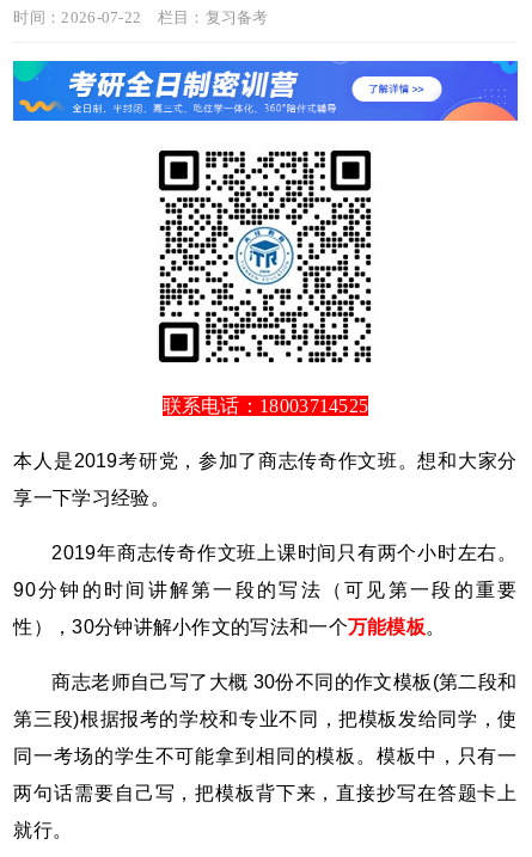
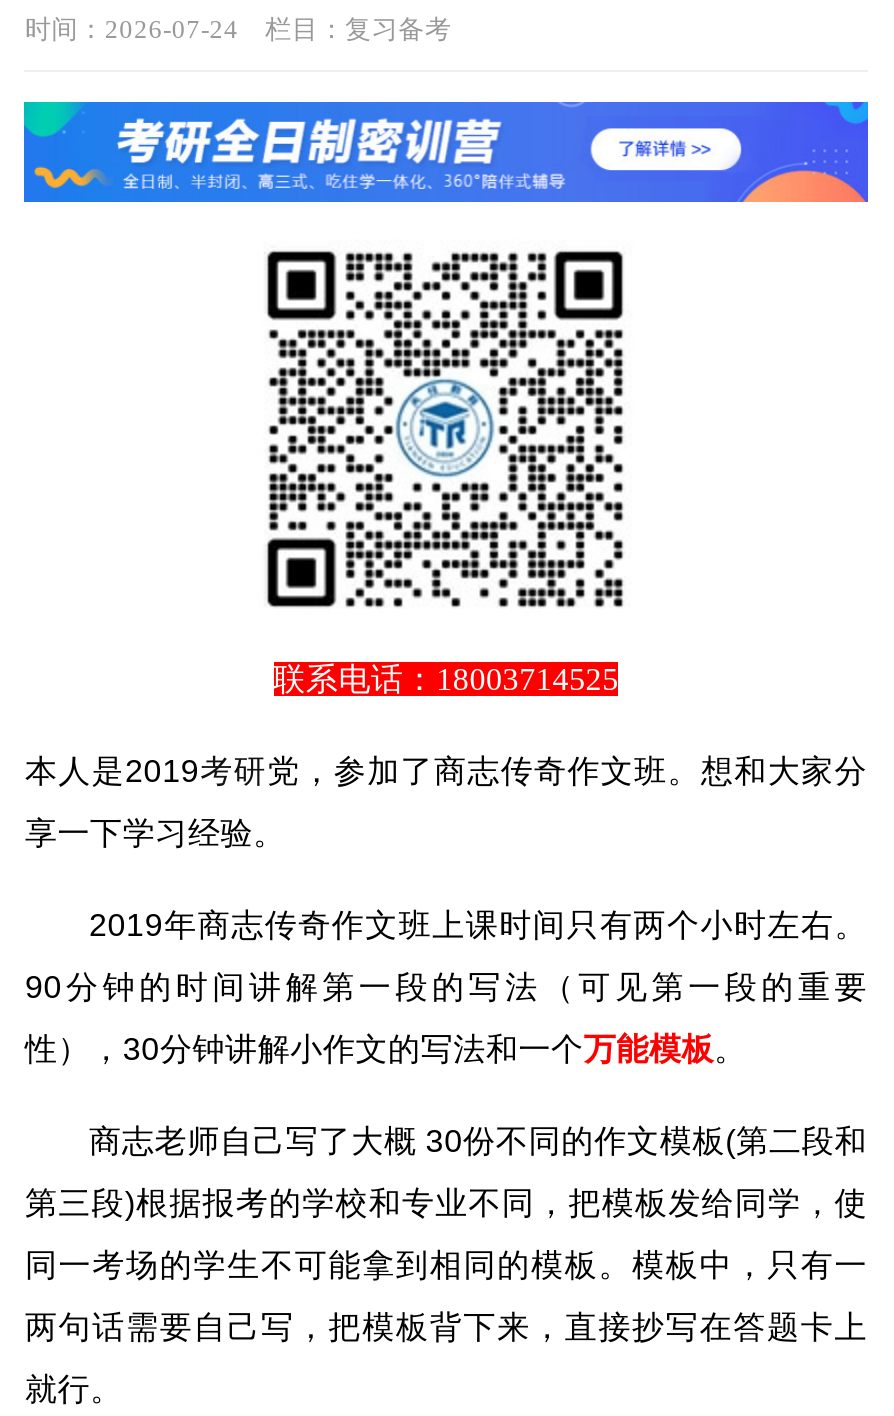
[14,9,269,27] 时间：2026-07-22 栏目：复习备考 -> [25,15,452,45] 时间：2026-07-24 栏目：复习备考

